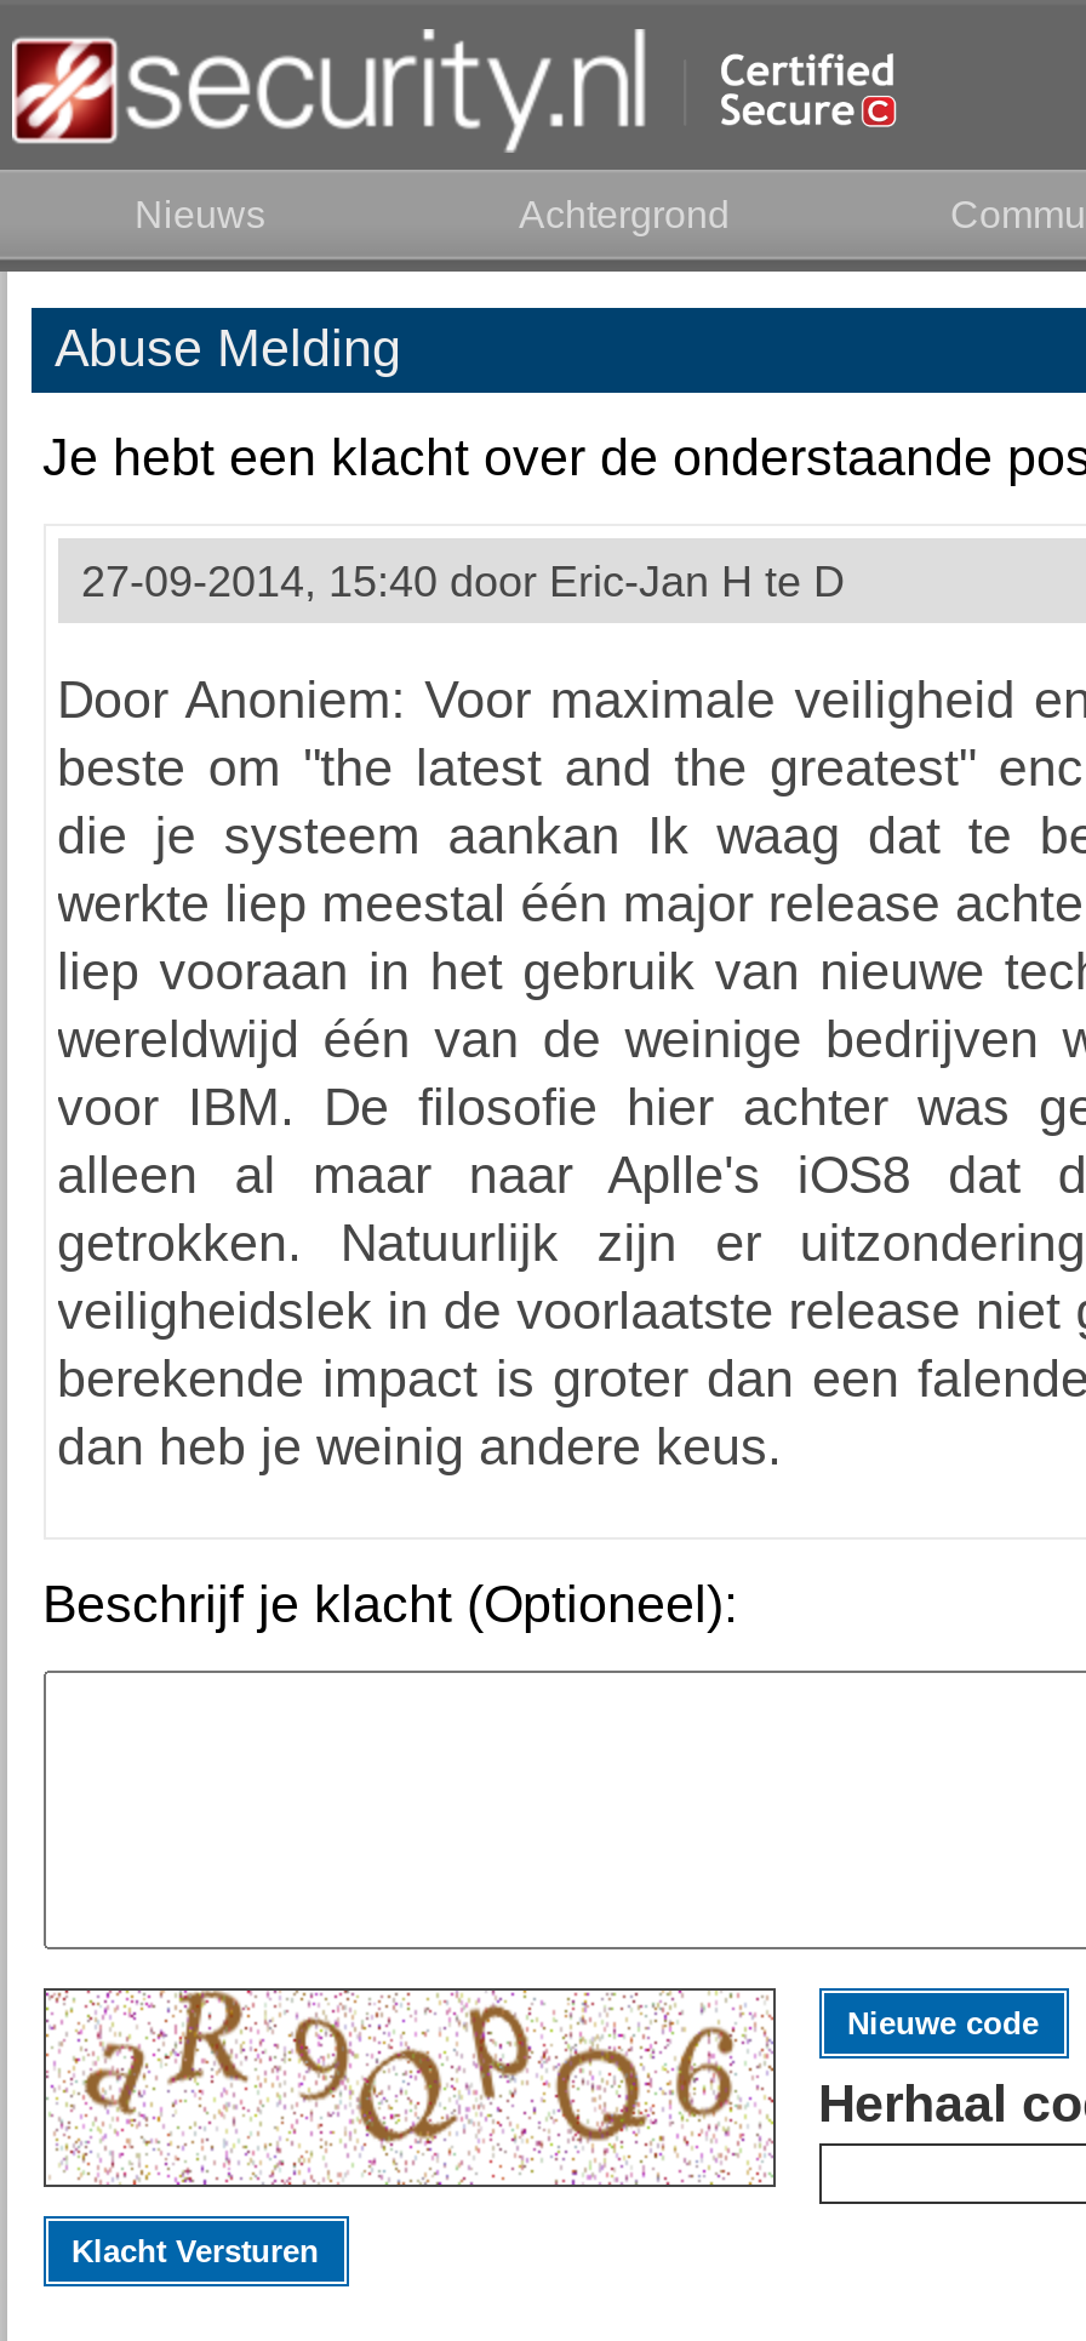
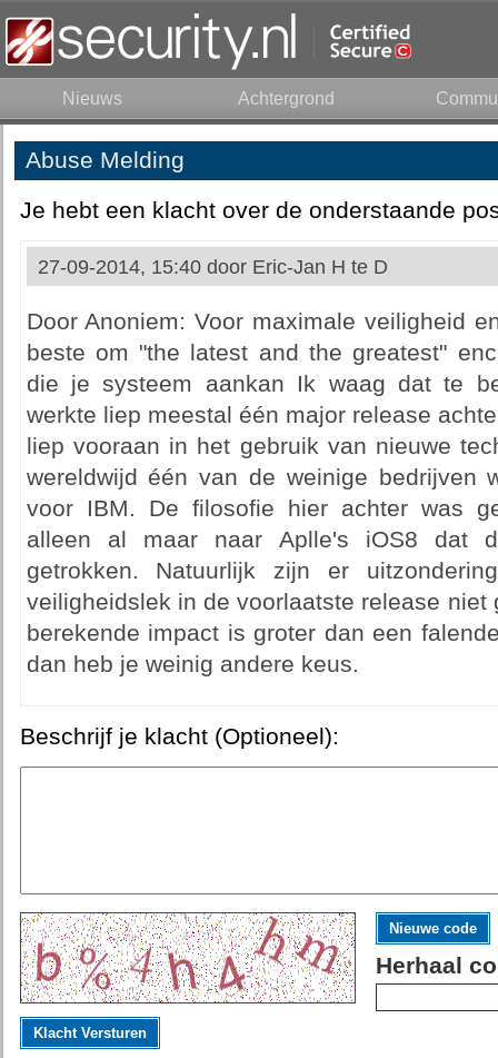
[53,1991,764,2185] [image] -> [23,913,351,1003] [image]

